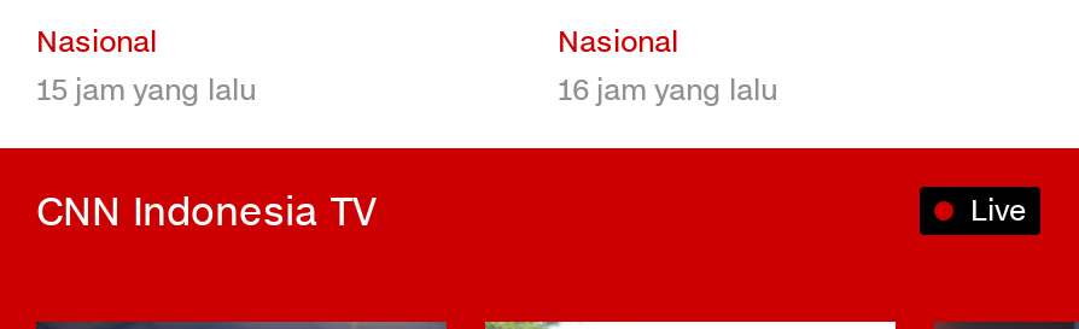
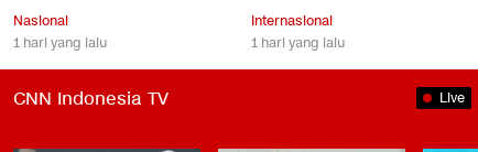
[558,20,777,110] Nasional | 16 jam yang lalu -> [251,11,345,52] Internasional | 1 hari yang lalu
[36,69,256,110] 15 jam yang lalu -> [13,33,107,52] 1 hari yang lalu

